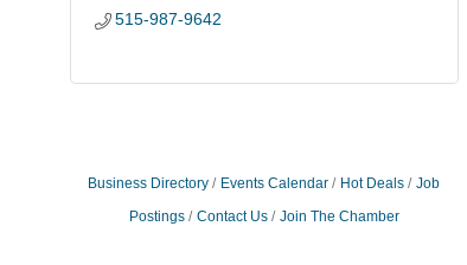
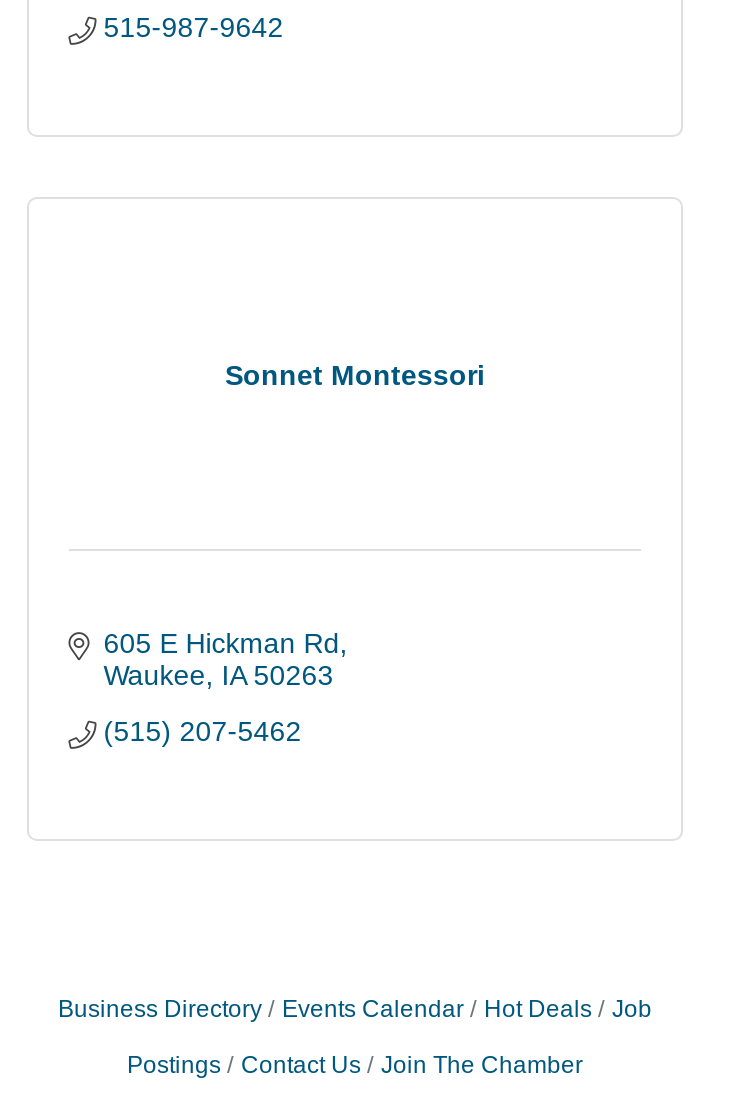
none -> [104,627,340,747] 605 E Hickman Rd | Waukee IA 50263 | (515) 207-5462
none -> [225,358,485,390] Sonnet Montessori

